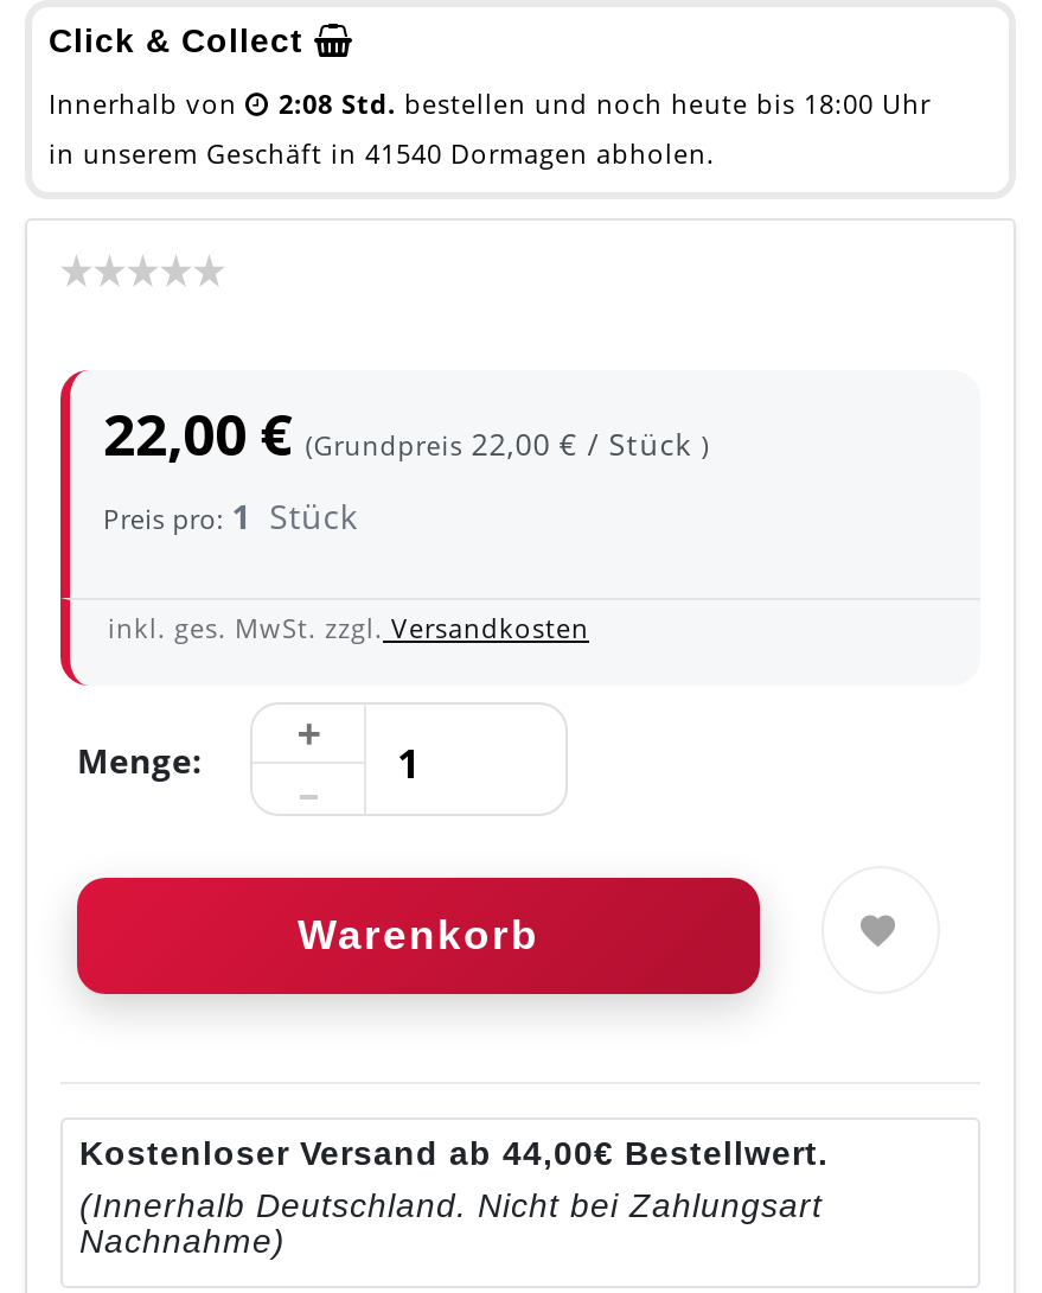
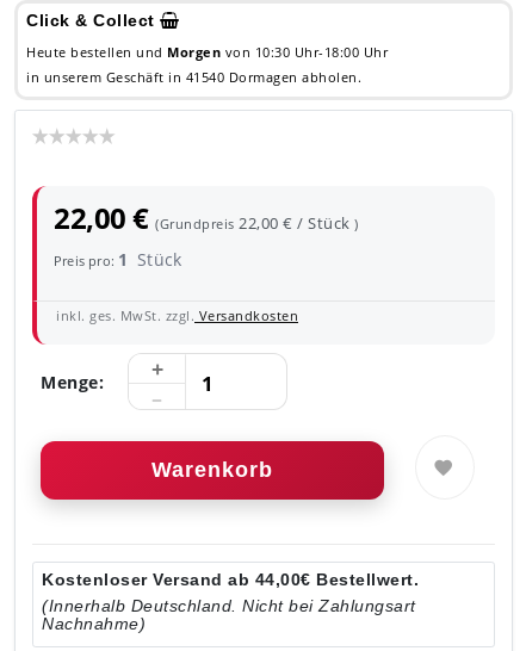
[49,86,931,122] Innerhalb von | 2:08 Std. bestellen und noch heute bis 18:00 Uhr -> [26,43,388,61] Heute bestellen und Morgen von 10:30 Uhr-18:00 Uhr

